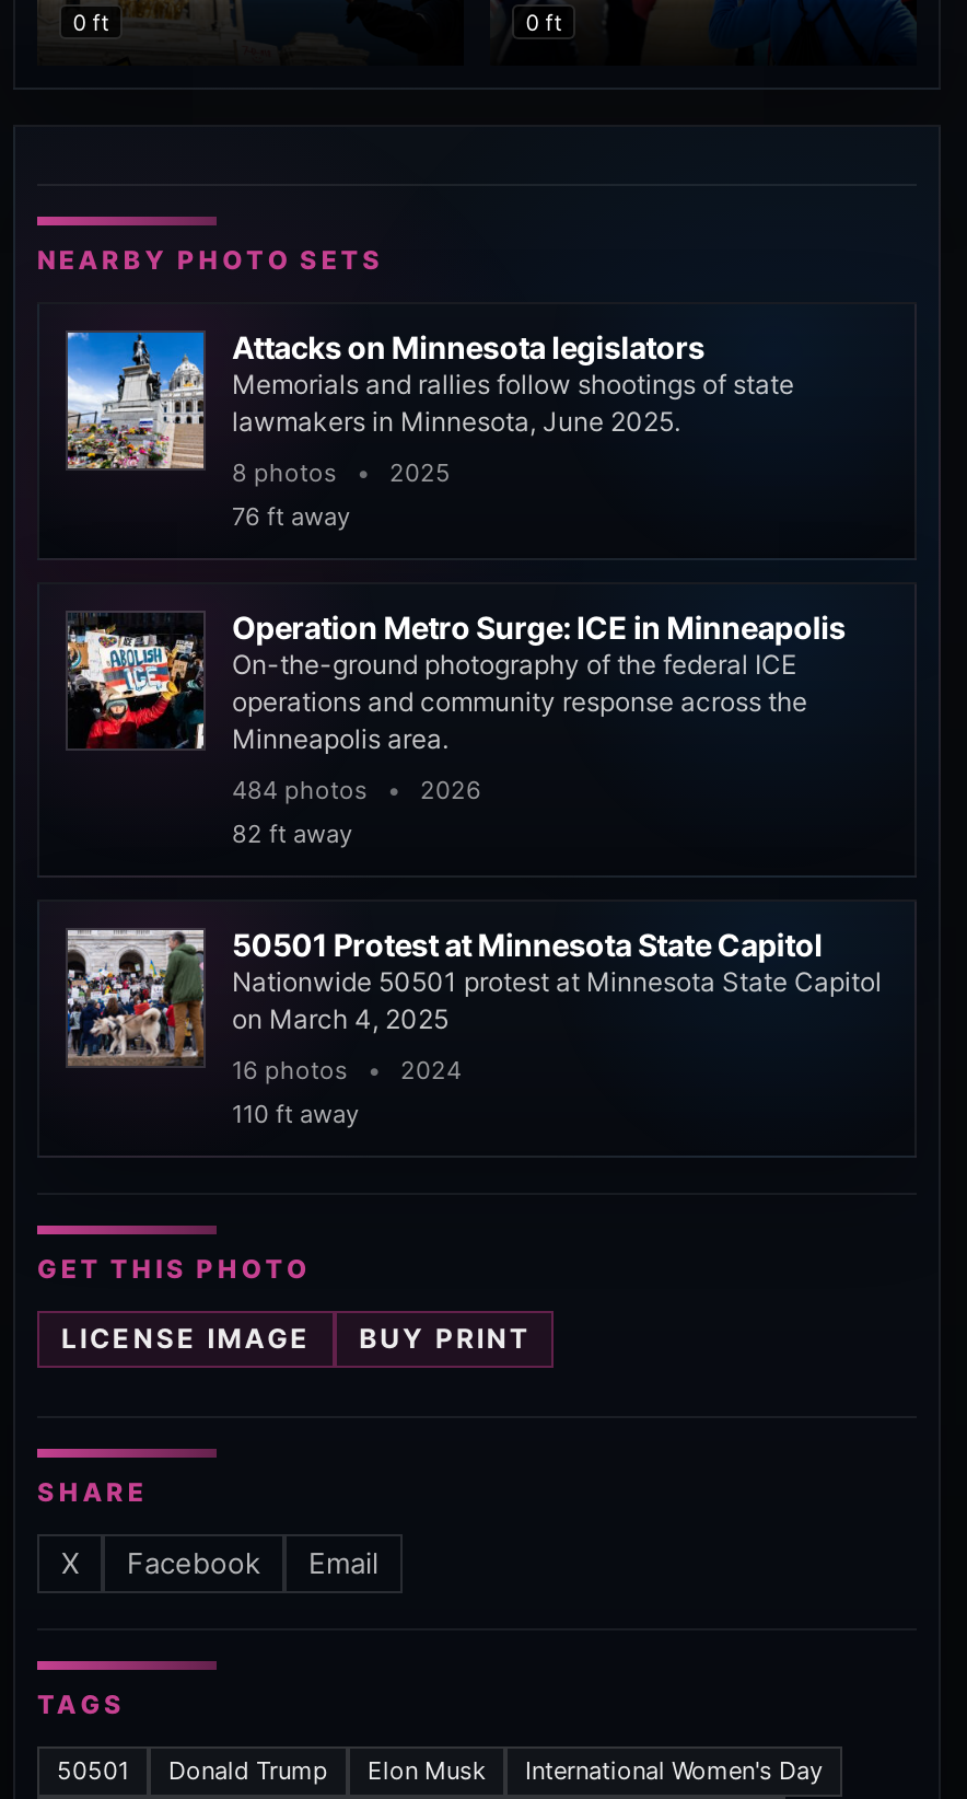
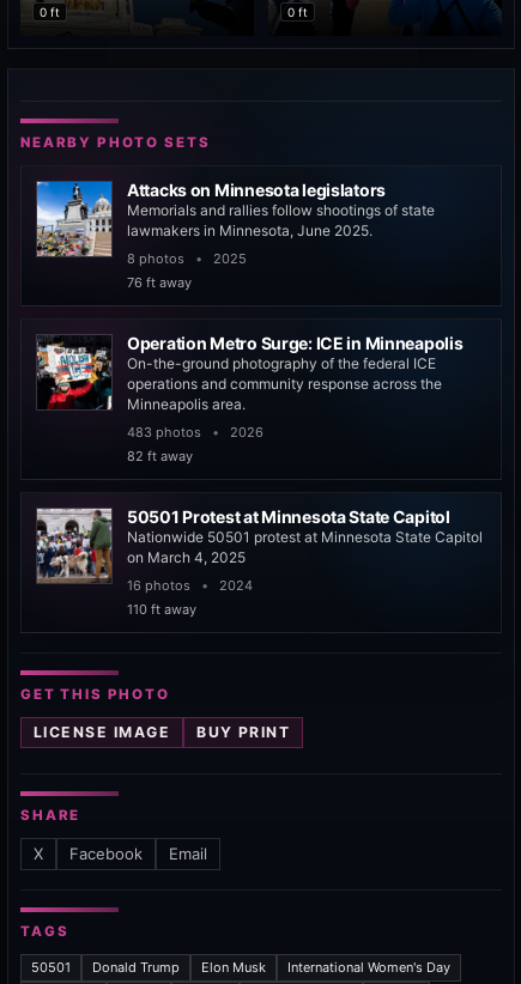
[232,775,481,806] 484 photos • 2026 -> [127,424,263,441] 483 photos • 2026

